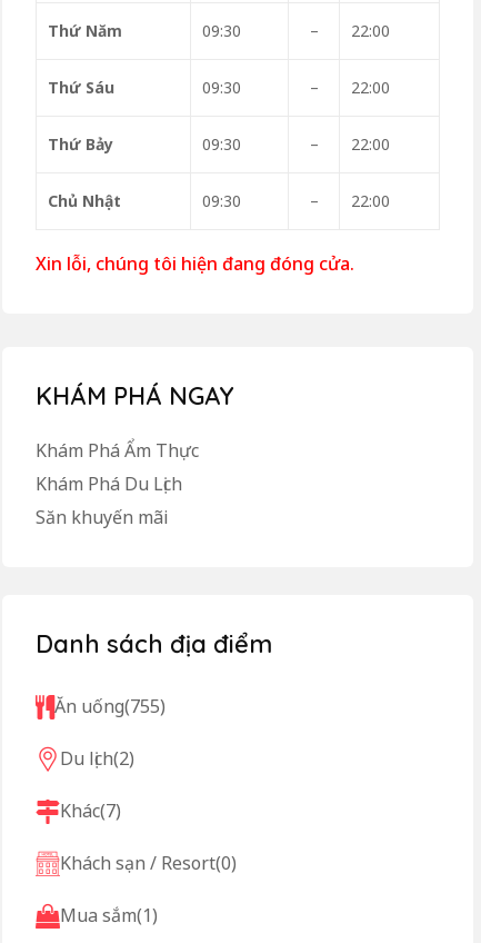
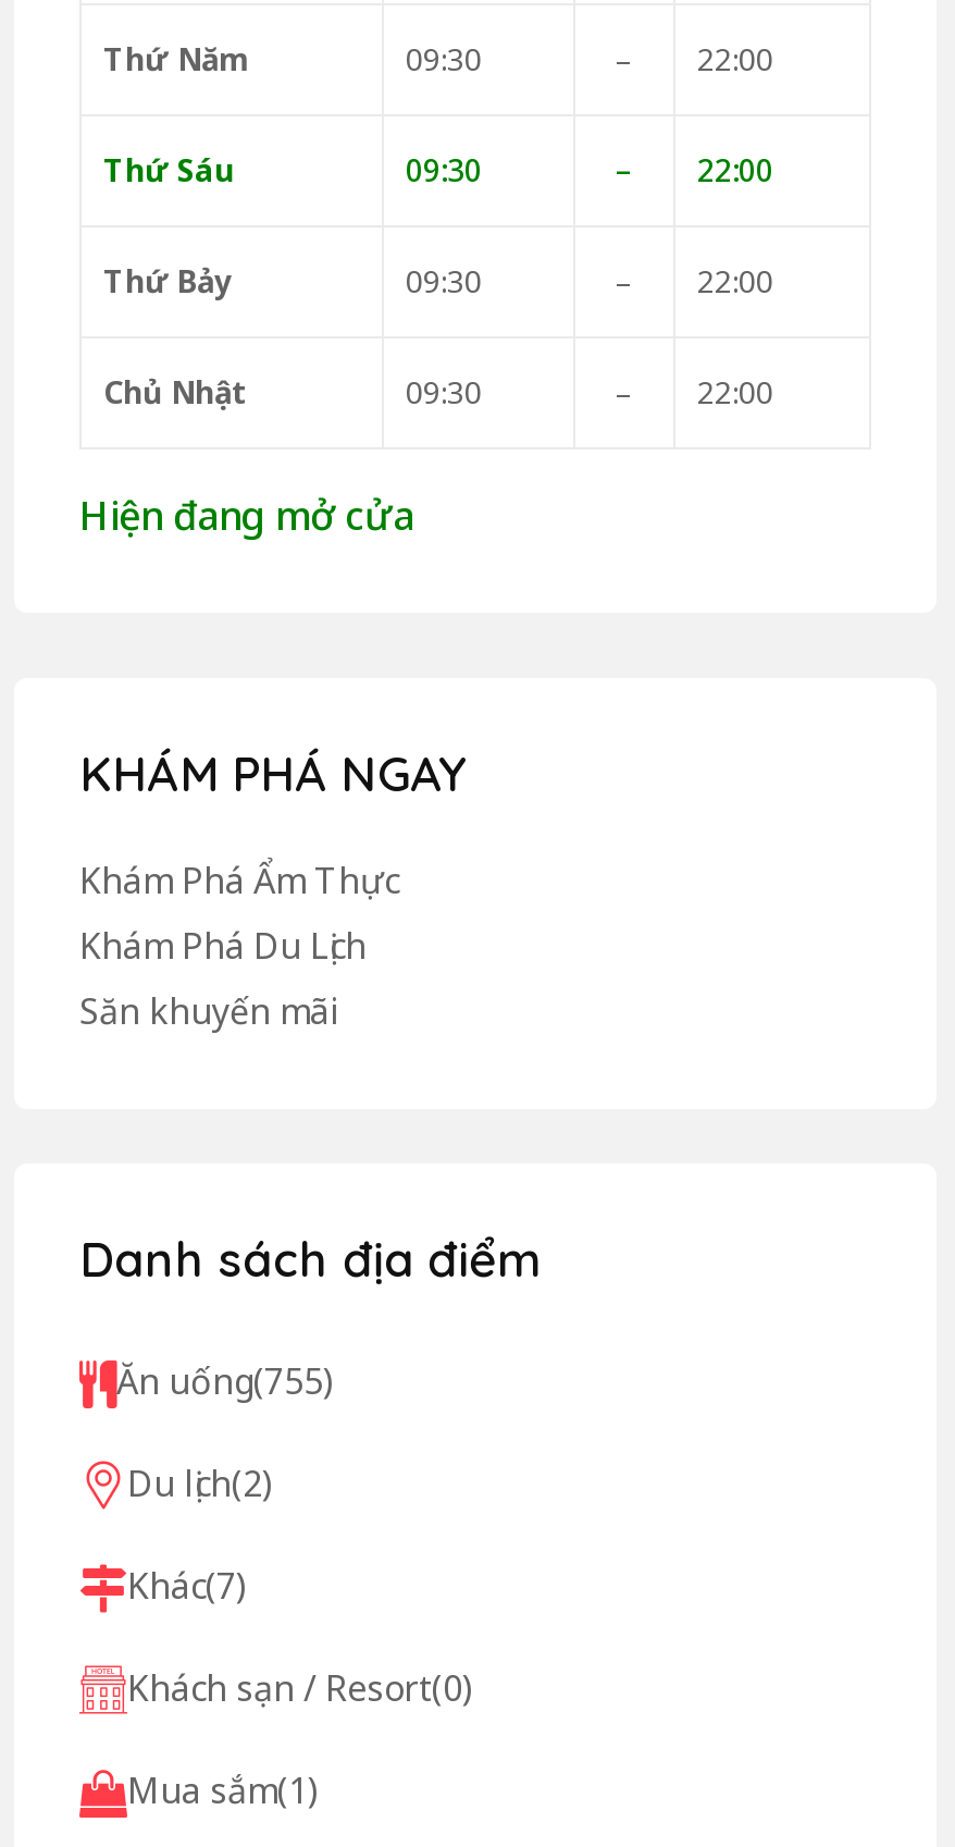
[36,251,354,276] Xin lỗi, chúng tôi hiện đang đóng cửa. -> [79,488,414,540] Hiện đang mở cửa

